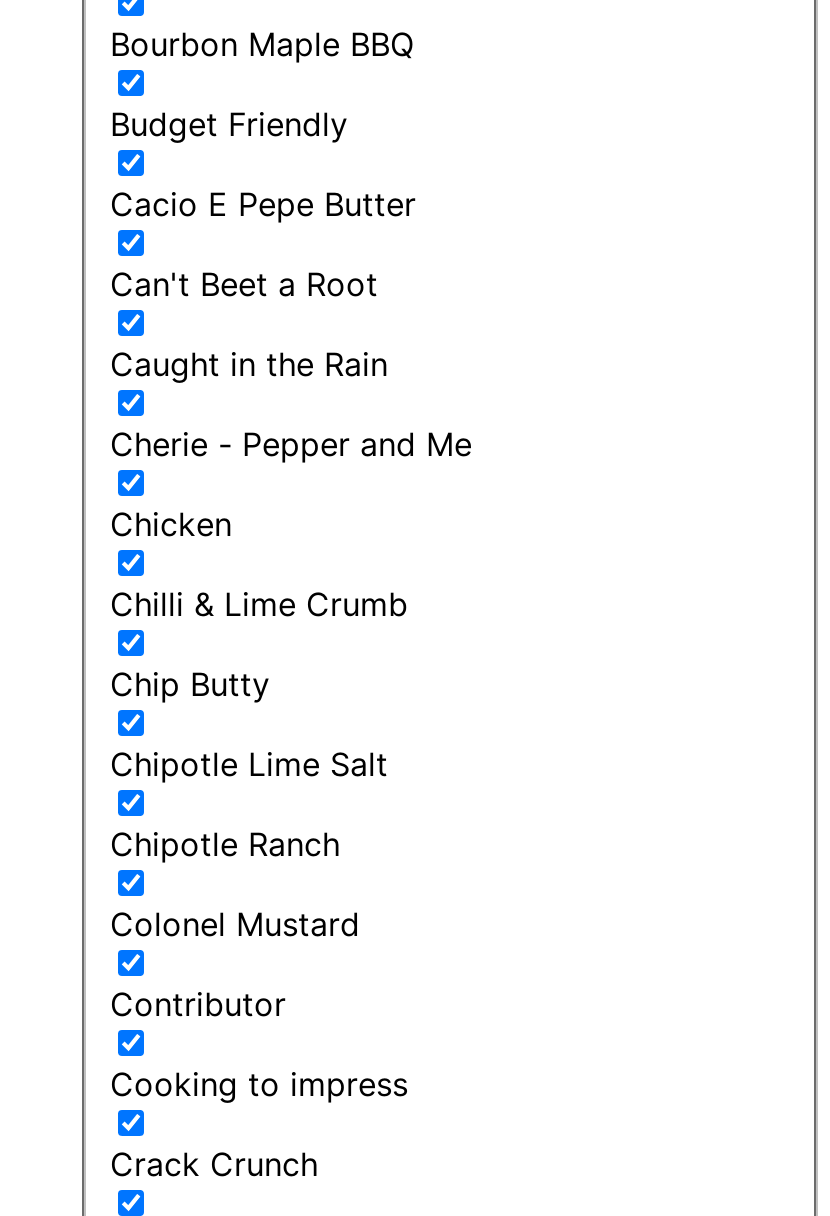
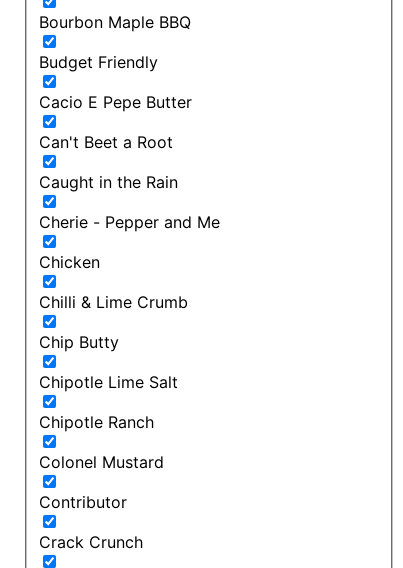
[110,1064,408,1104] Cooking to impress -> none

